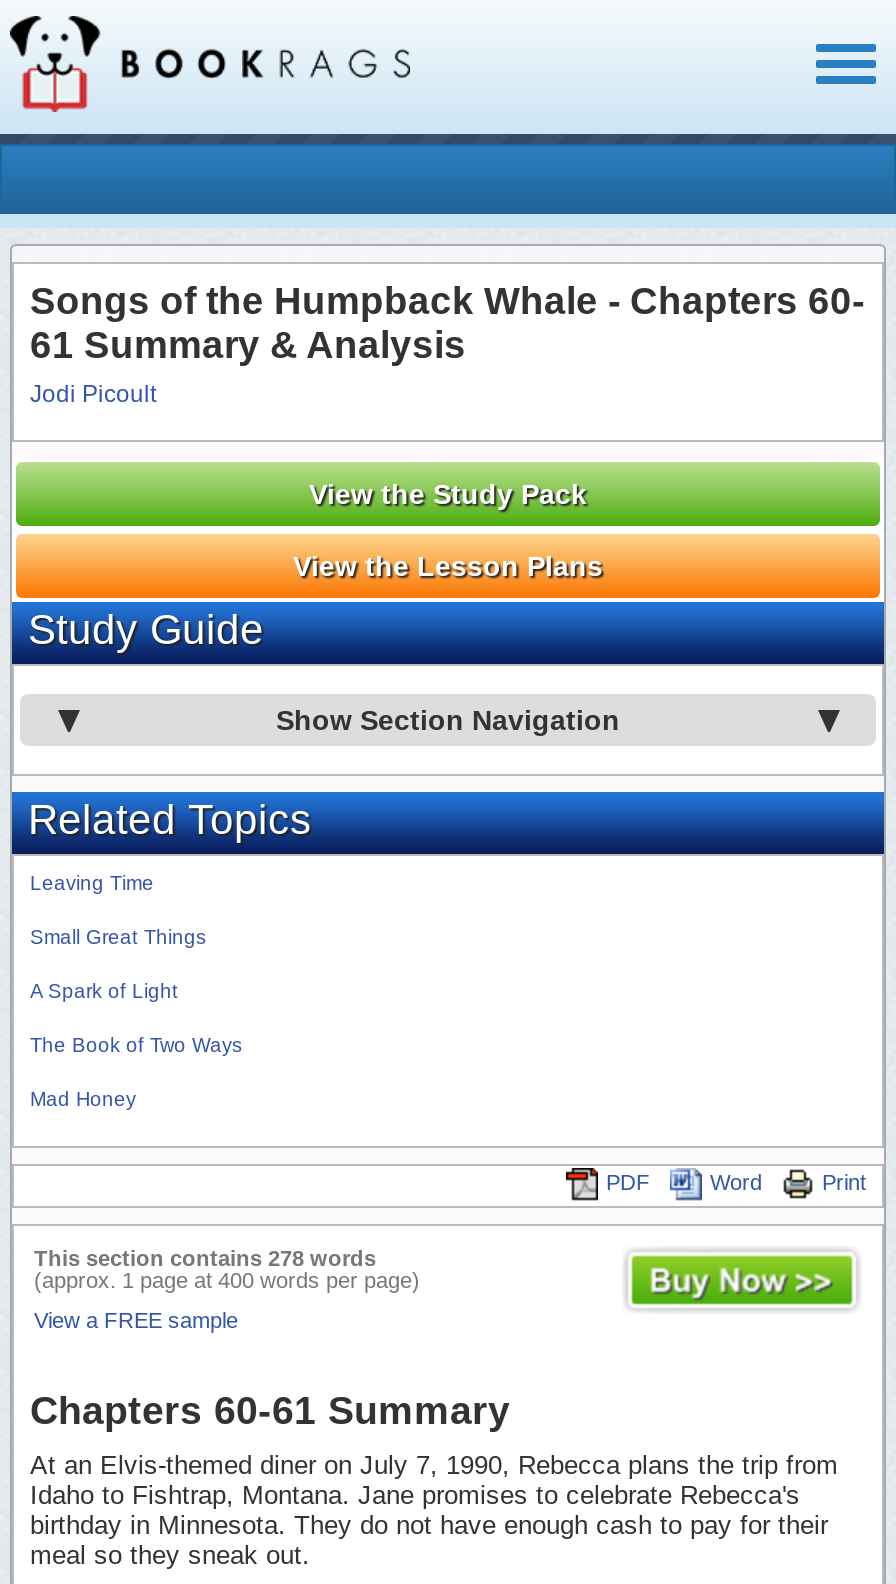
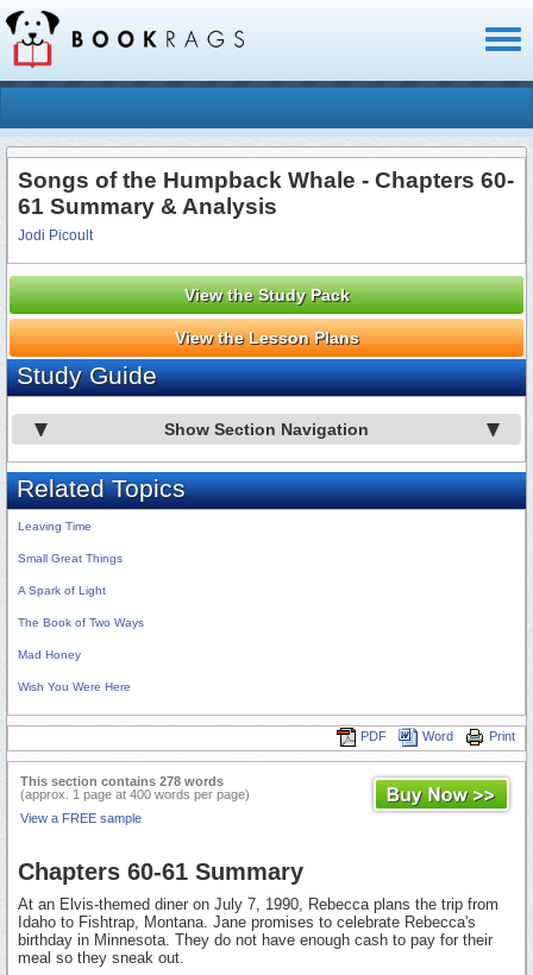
none -> [18,680,131,693] Wish You Were Here

